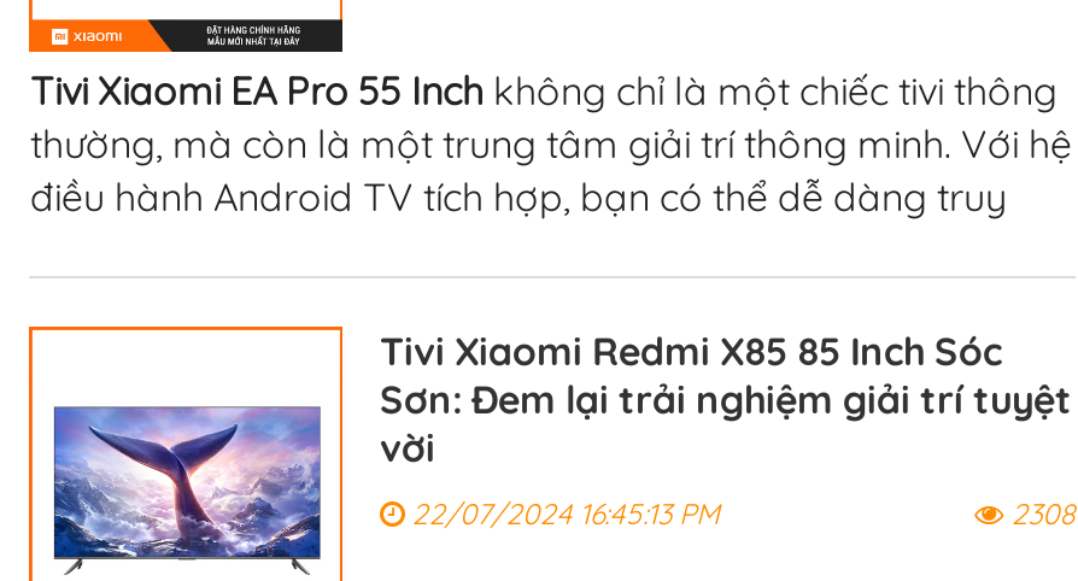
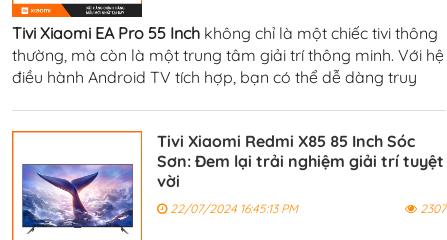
[1004,496,1076,532] 2308 -> [417,201,446,216] 2307

